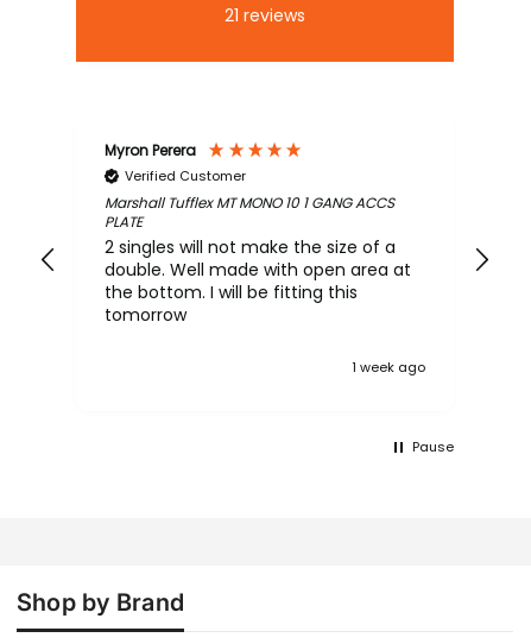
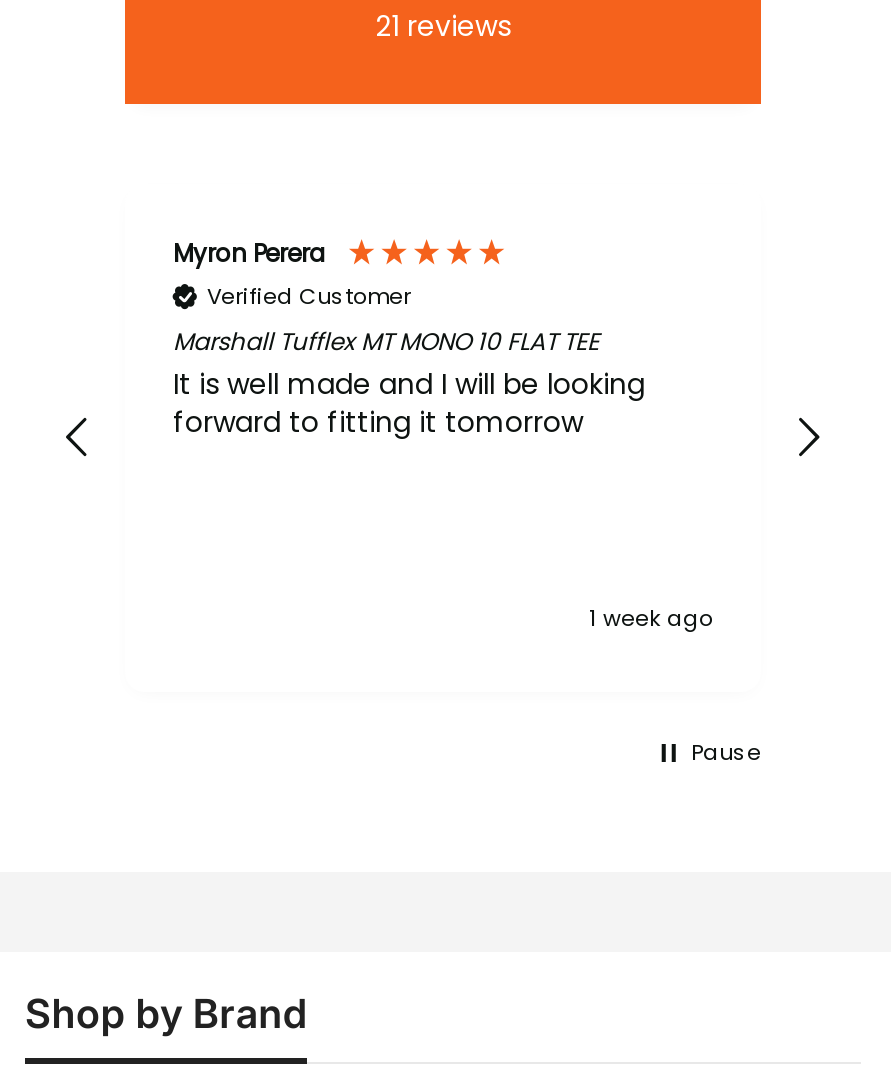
[105,192,411,326] Marshall Tufflex MT MONO 10 1 GANG ACCS | PLATE | 2 singles will not make the size of a | double. Well made with open area at | the bottom. I will be fitting this | tomorrow -> [173,324,645,441] Marshall Tufflex MT MONO 10 FLAT TEE | It is well made and I will be looking | forward to fitting it tomorrow

